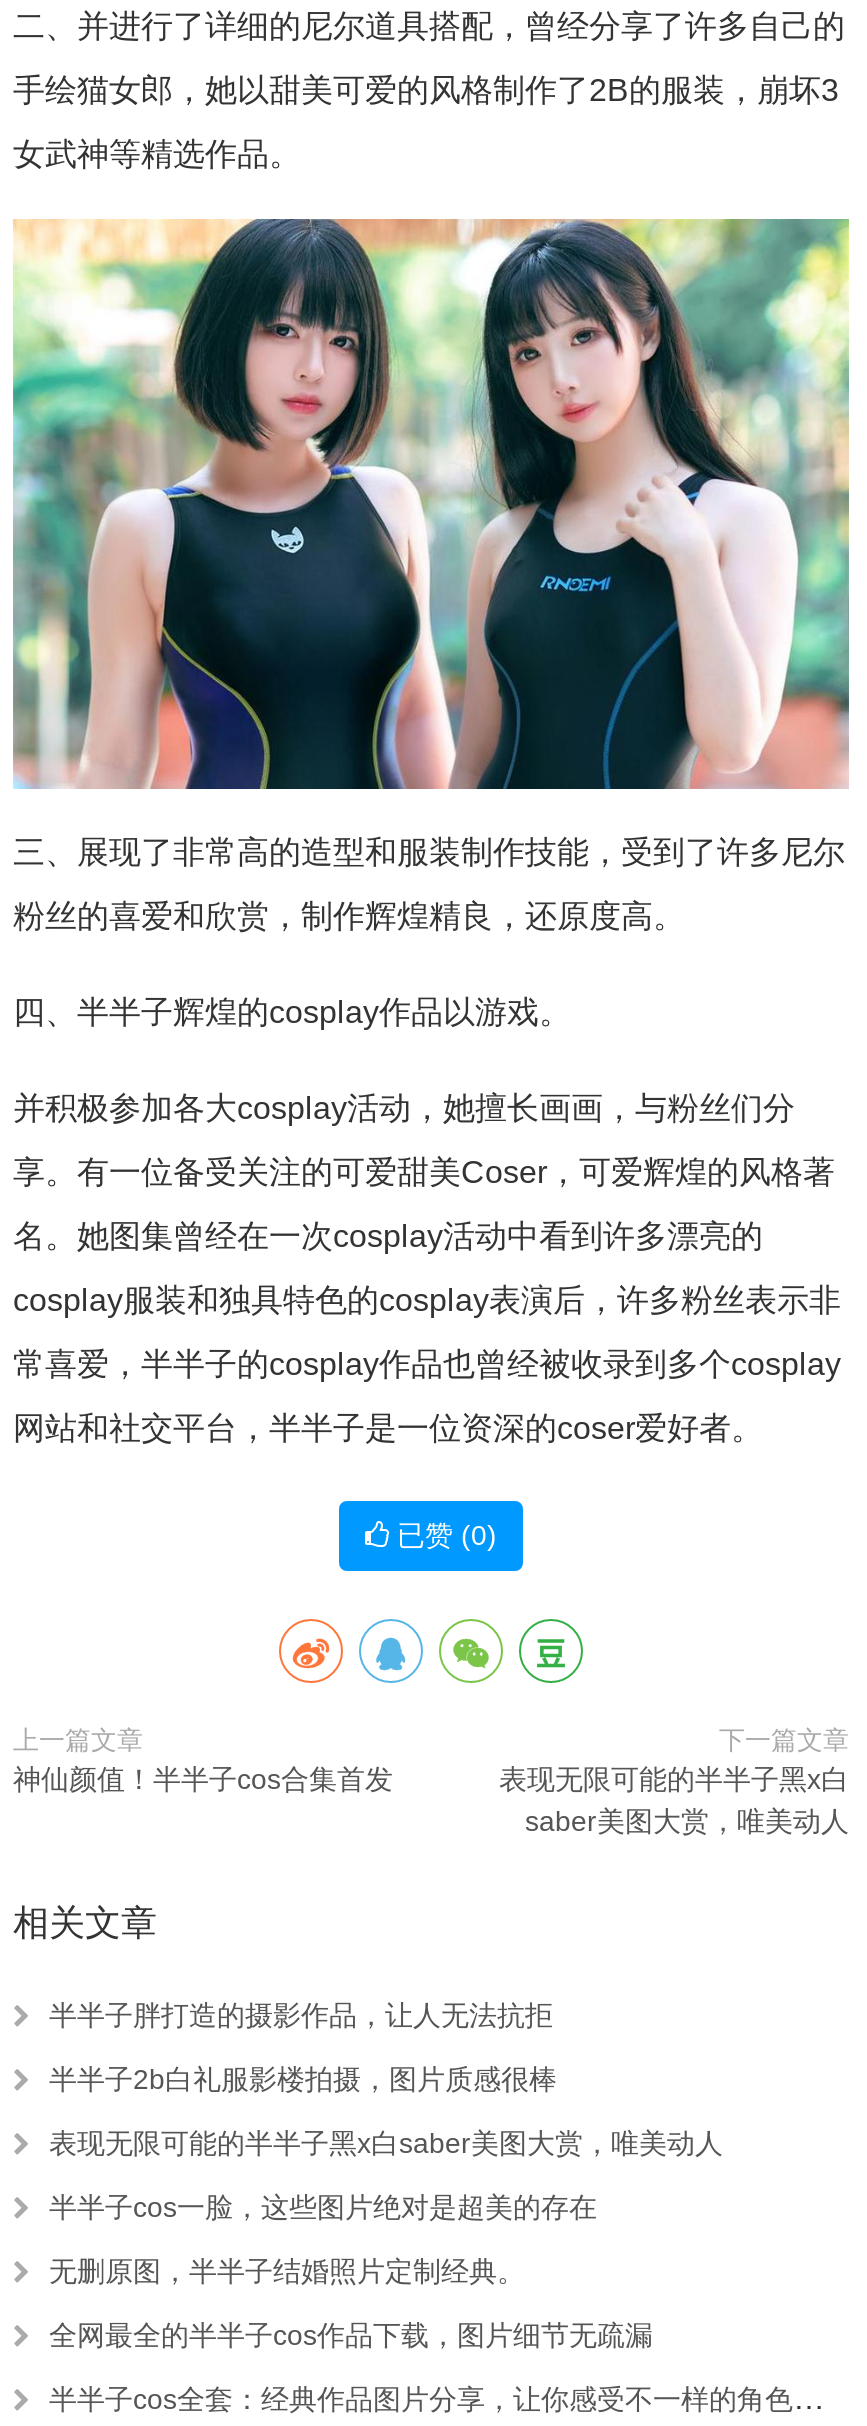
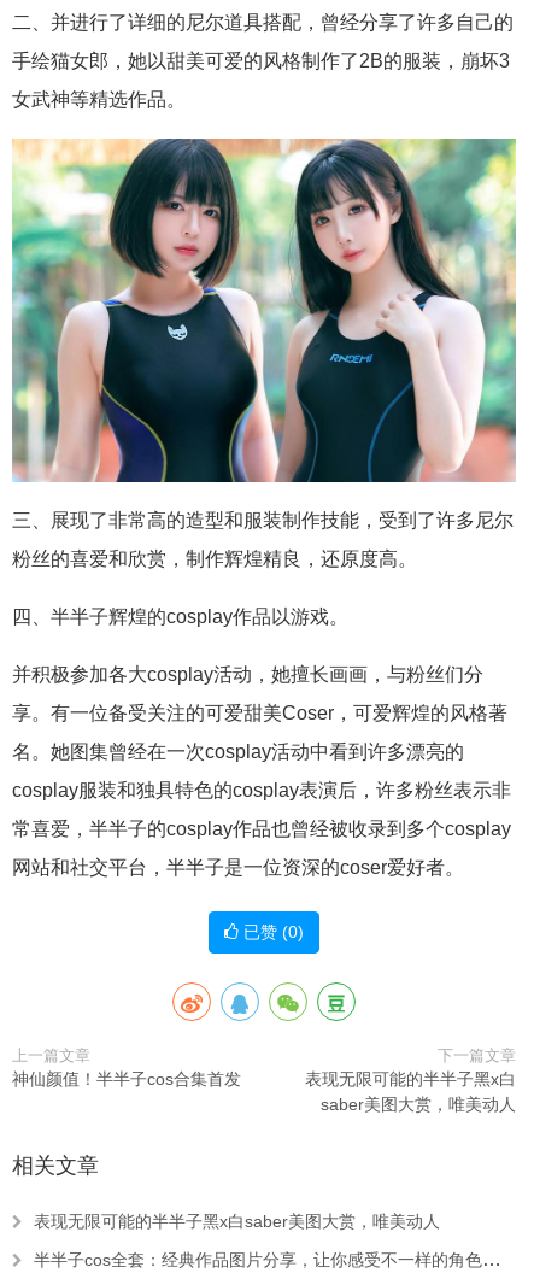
[49,1999,557,2095] 半半子胖打造的摄影作品，让人无法抗拒 | 半半子2b白礼服影楼拍摄，图片质感很棒 -> none
[49,2191,653,2351] 半半子cos一脸，这些图片绝对是超美的存在 | 无删原图，半半子结婚照片定制经典。 | 全网最全的半半子cos作品下载，图片细节无疏漏 -> none

